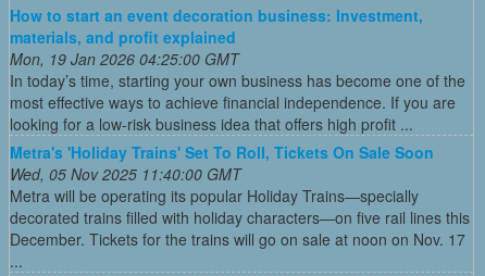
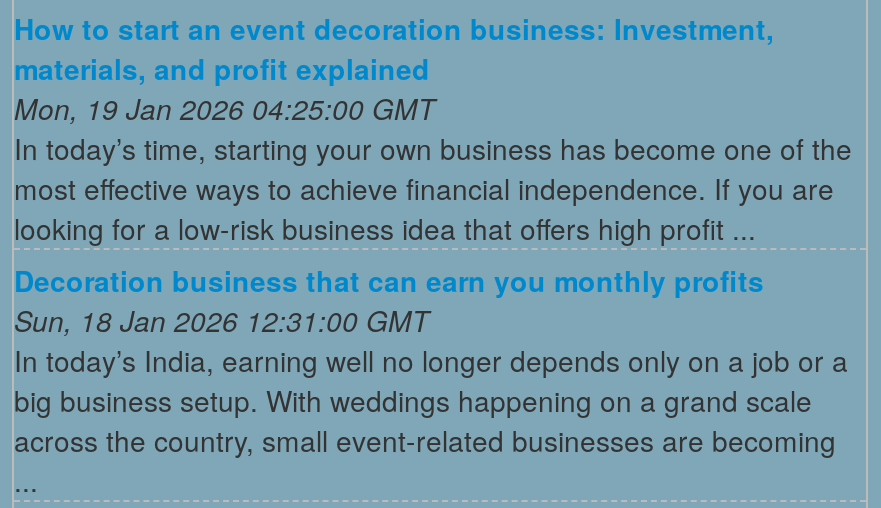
[10,141,470,250] Metra's 'Holiday Trains' Set To Roll, Tickets On Sale Soon | Wed, 05 Nov 2025 11:40:00 GMT | Metra will be operating its popular Holiday Trains—specially | decorated trains filled with holiday characters—on five rail lines this | December. Tickets for the trains will go on sale at noon on Nov. 17 -> [14,260,848,460] Decoration business that can earn you monthly profits | Sun, 18 Jan 2026 12:31:00 GMT | In today’s India, earning well no longer depends only on a job or a | big business setup. With weddings happening on a grand scale | across the country, small event-related businesses are becoming

